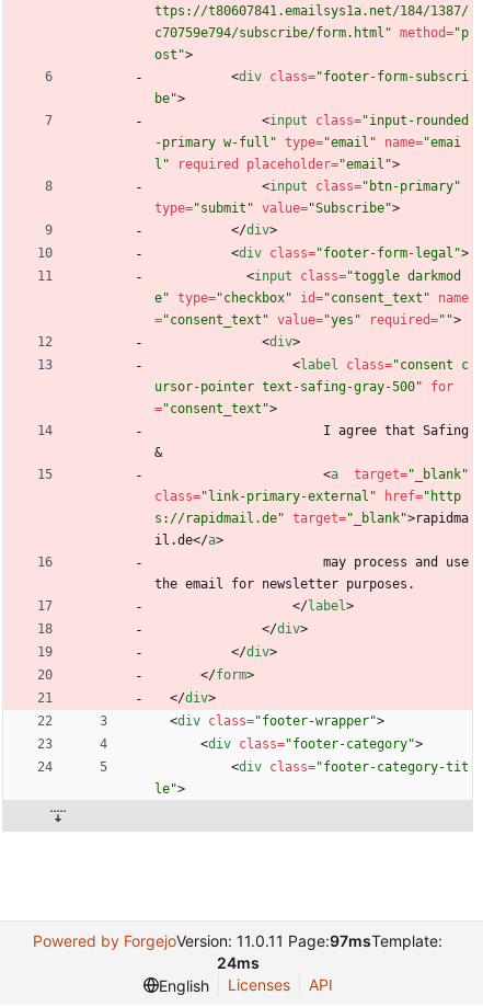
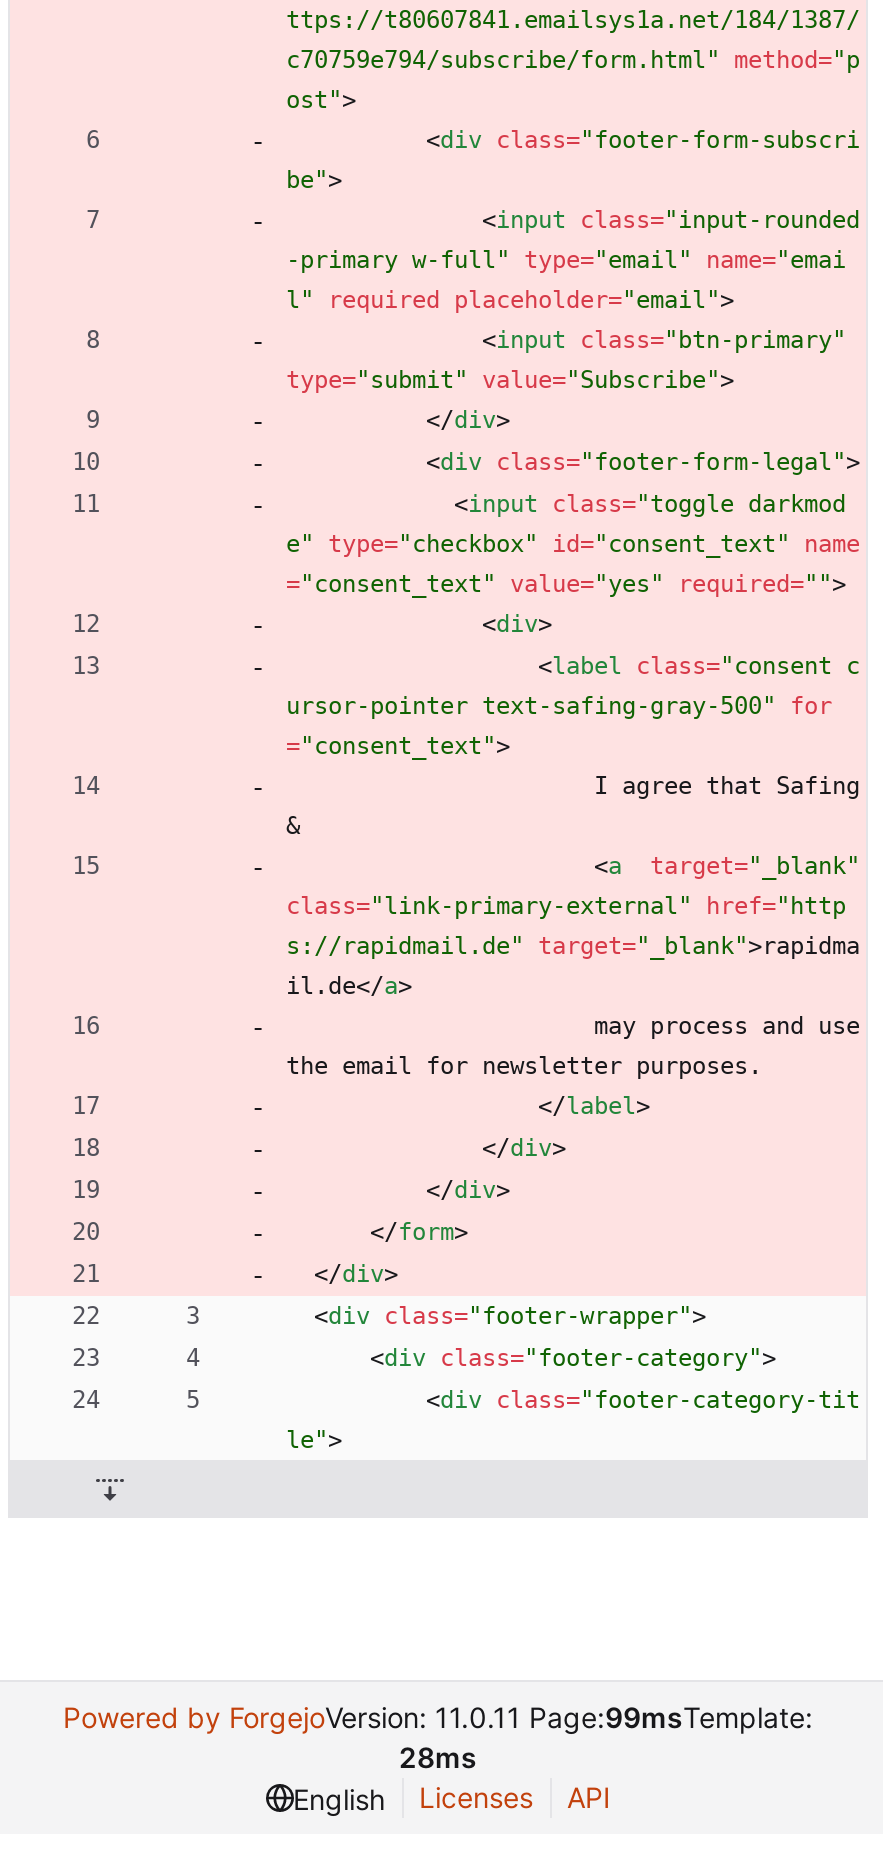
[33,932,442,972] Powered by ForgejoVersion: 11.0.11 Page:97msTemplate: | 24ms -> [63,1701,813,1775] Powered by ForgejoVersion: 11.0.11 Page:99msTemplate: | 28ms

